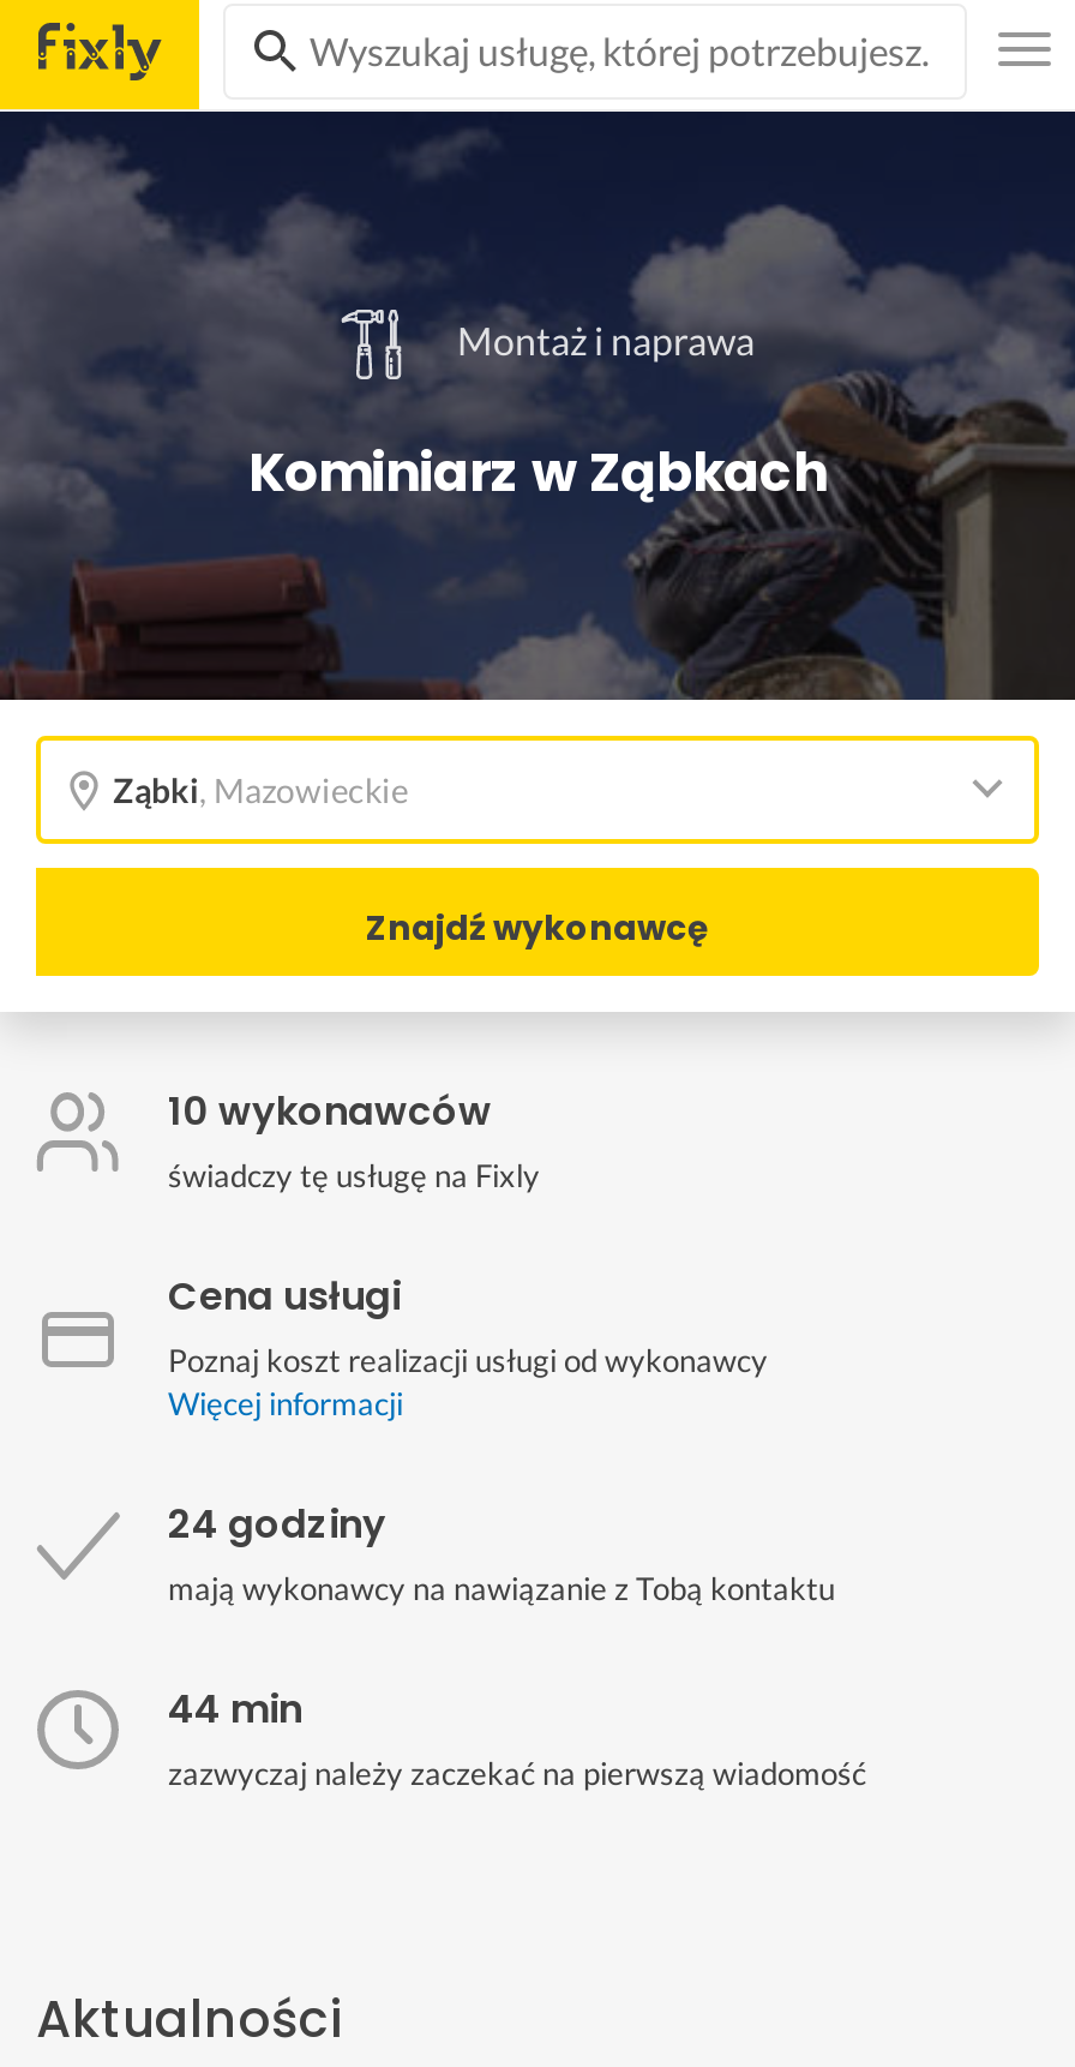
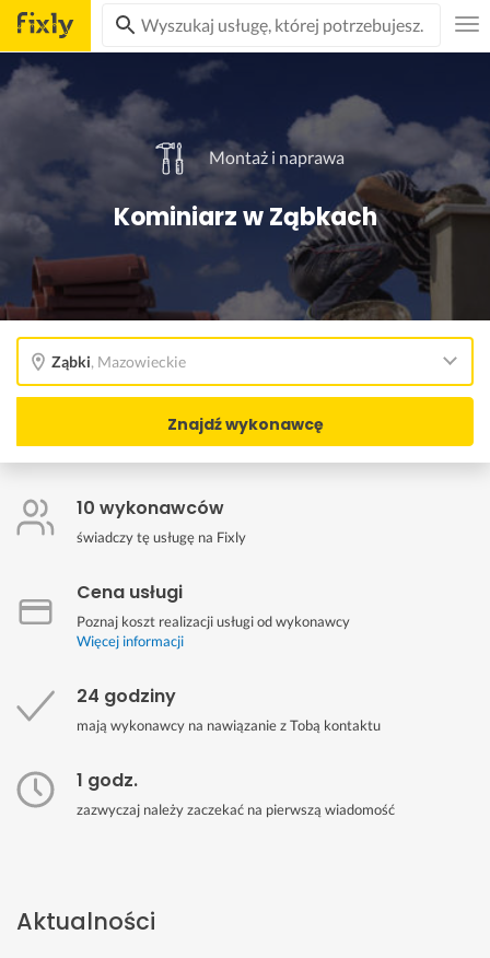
[168,1682,302,1737] 44 min -> [77,768,138,793] 1 godz.

